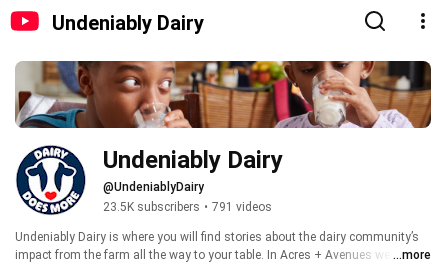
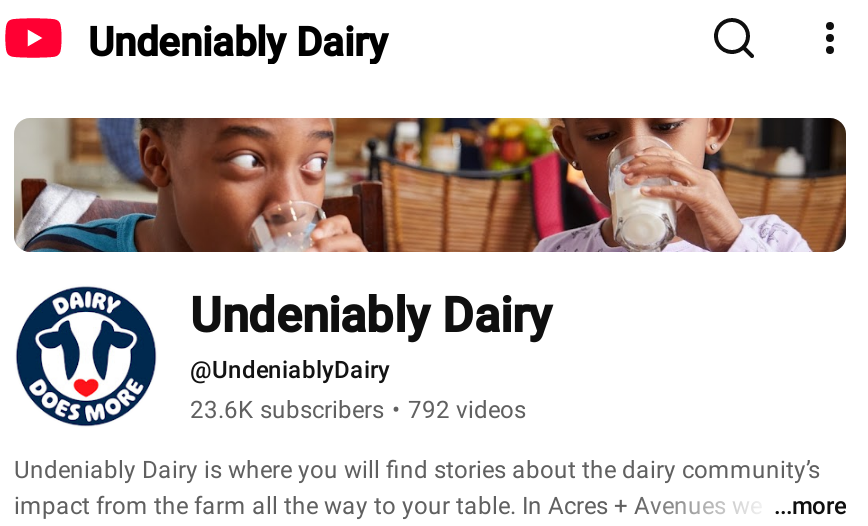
[103,200,272,214] 23.5K subscribers • 791 videos -> [190,396,526,424] 23.6K subscribers • 792 videos

